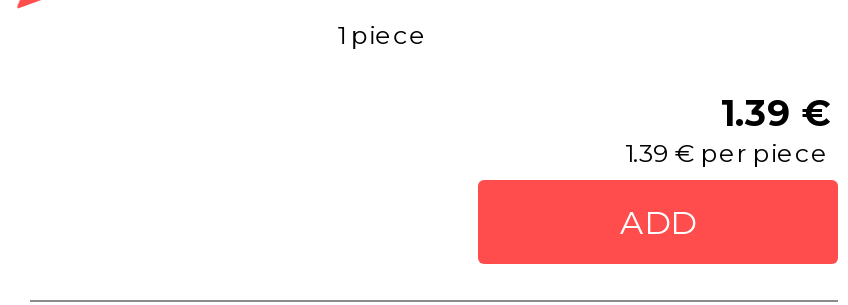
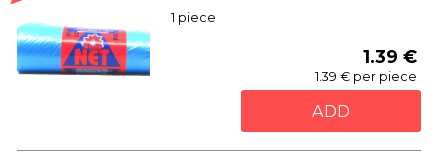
none -> [16,22,151,77] [image]

